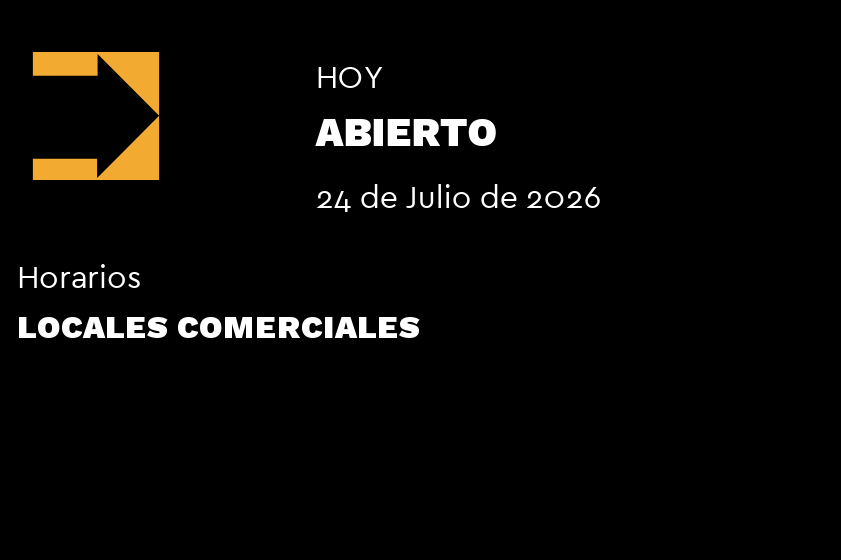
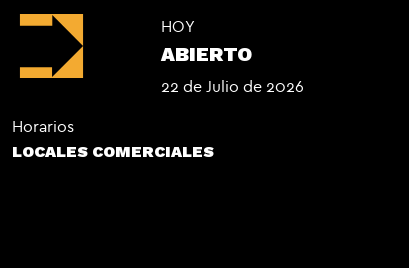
[316,175,602,215] 24 de Julio de 2026 -> [161,76,304,96] 22 de Julio de 2026

